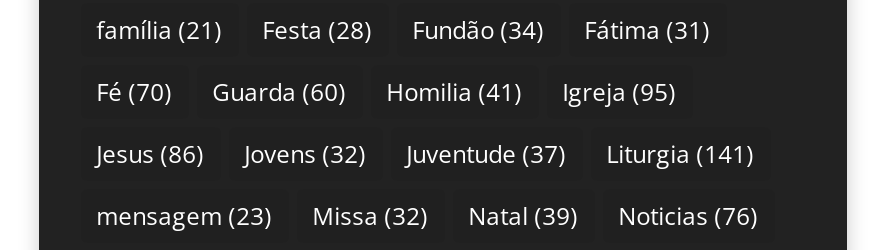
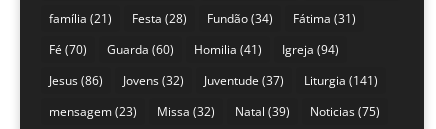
[96,75,676,109] Fé (70) Guarda (60) Homilia (41) Igreja (95) -> [49,41,339,58] Fé (70) Guarda (60) Homilia (41) Igreja (94)
[96,199,758,233] mensagem (23) Missa (32) Natal (39) Noticias (76) -> [49,103,380,120] mensagem (23) Missa (32) Natal (39) Noticias (75)

